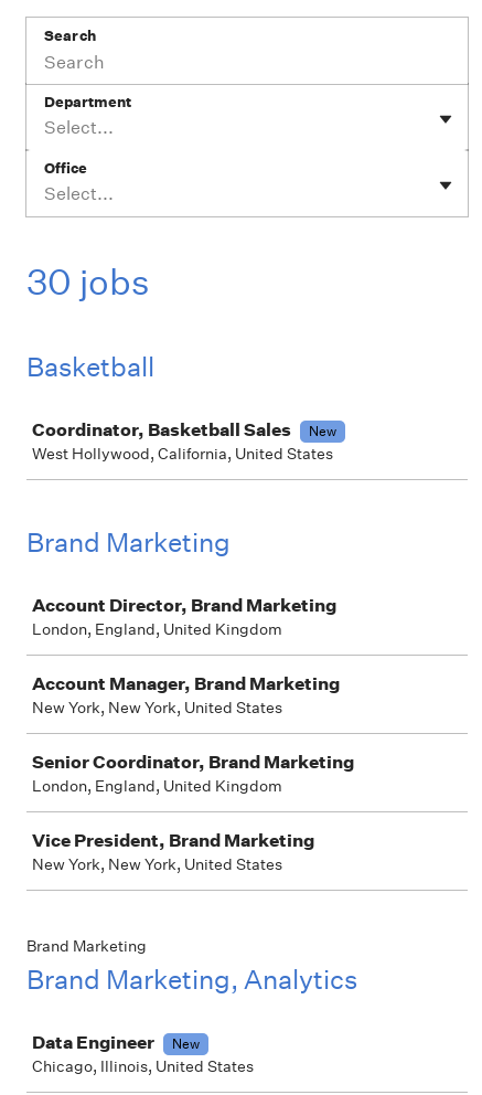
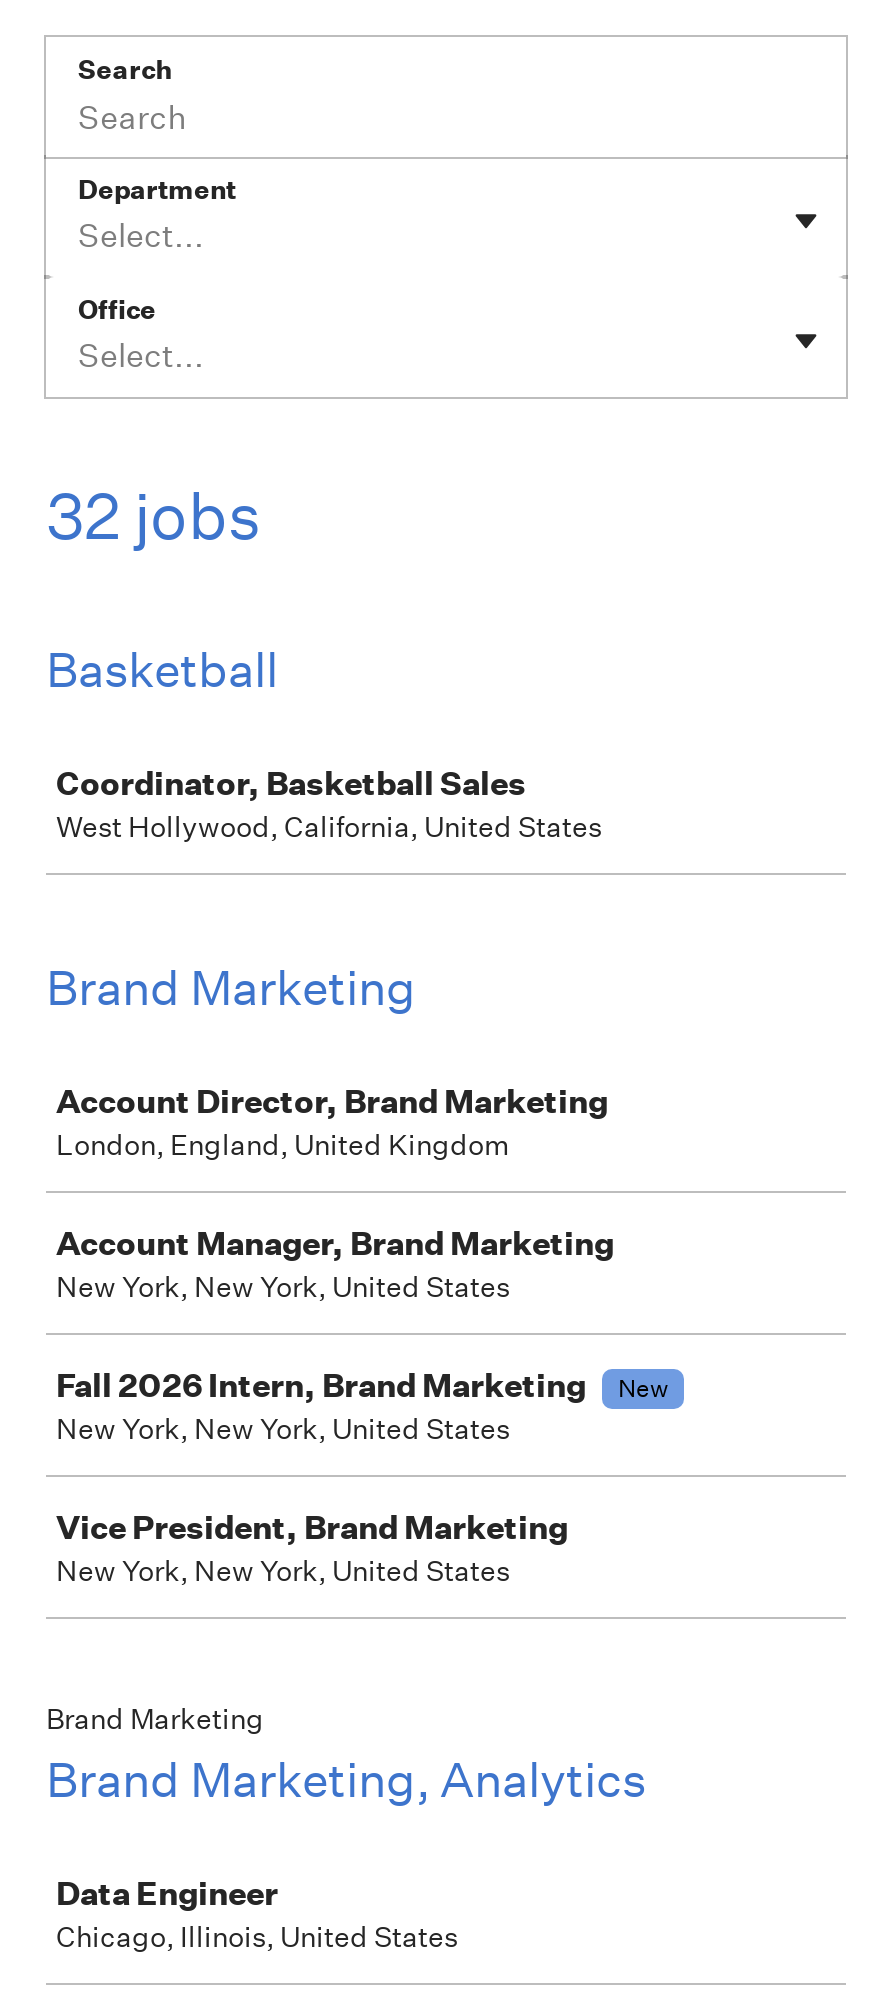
[26,261,150,304] 30 jobs -> [46,477,262,555] 32 jobs
[309,422,336,440] New -> none
[32,751,354,796] Senior Coordinator, Brand Marketing | London, England, United Kingdom -> [56,1365,668,1447] Fall 2026 Intern, Brand Marketing | New | New York, New York, United States
[172,1034,200,1053] New -> none

